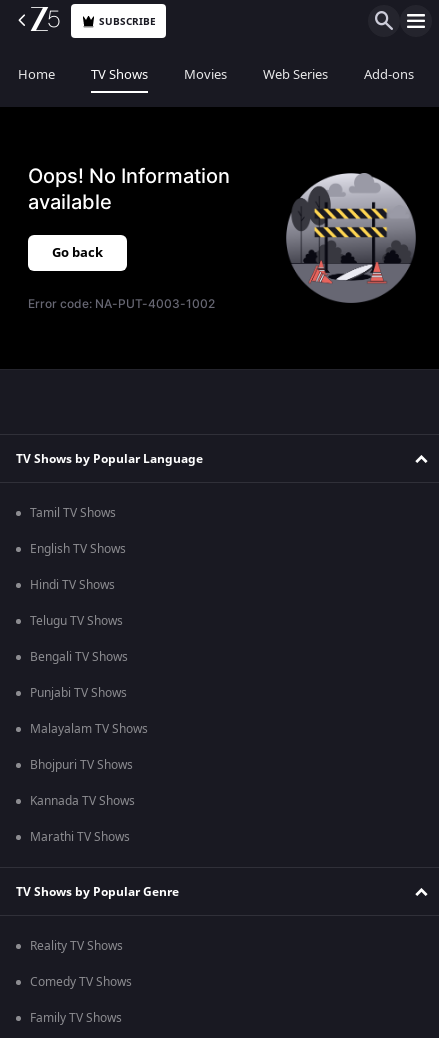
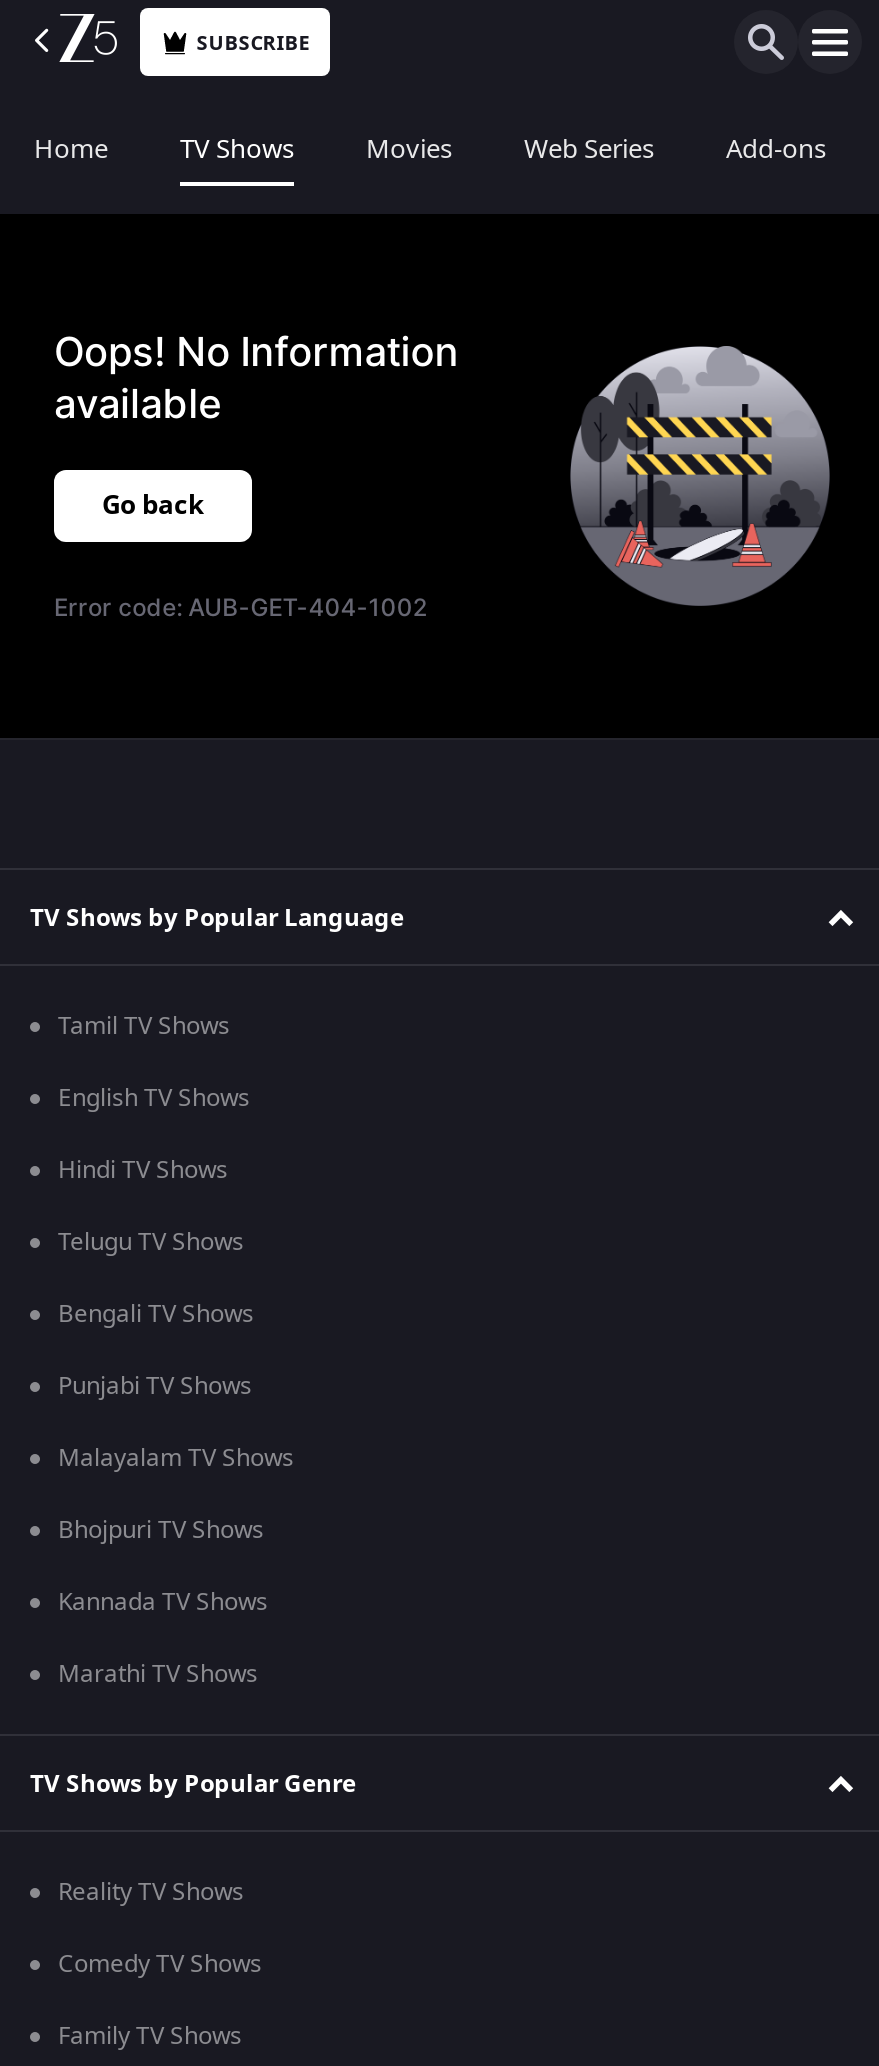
[28,296,215,311] Error code: NA-PUT-4003-1002 -> [54,592,427,622] Error code: AUB-GET-404-1002

